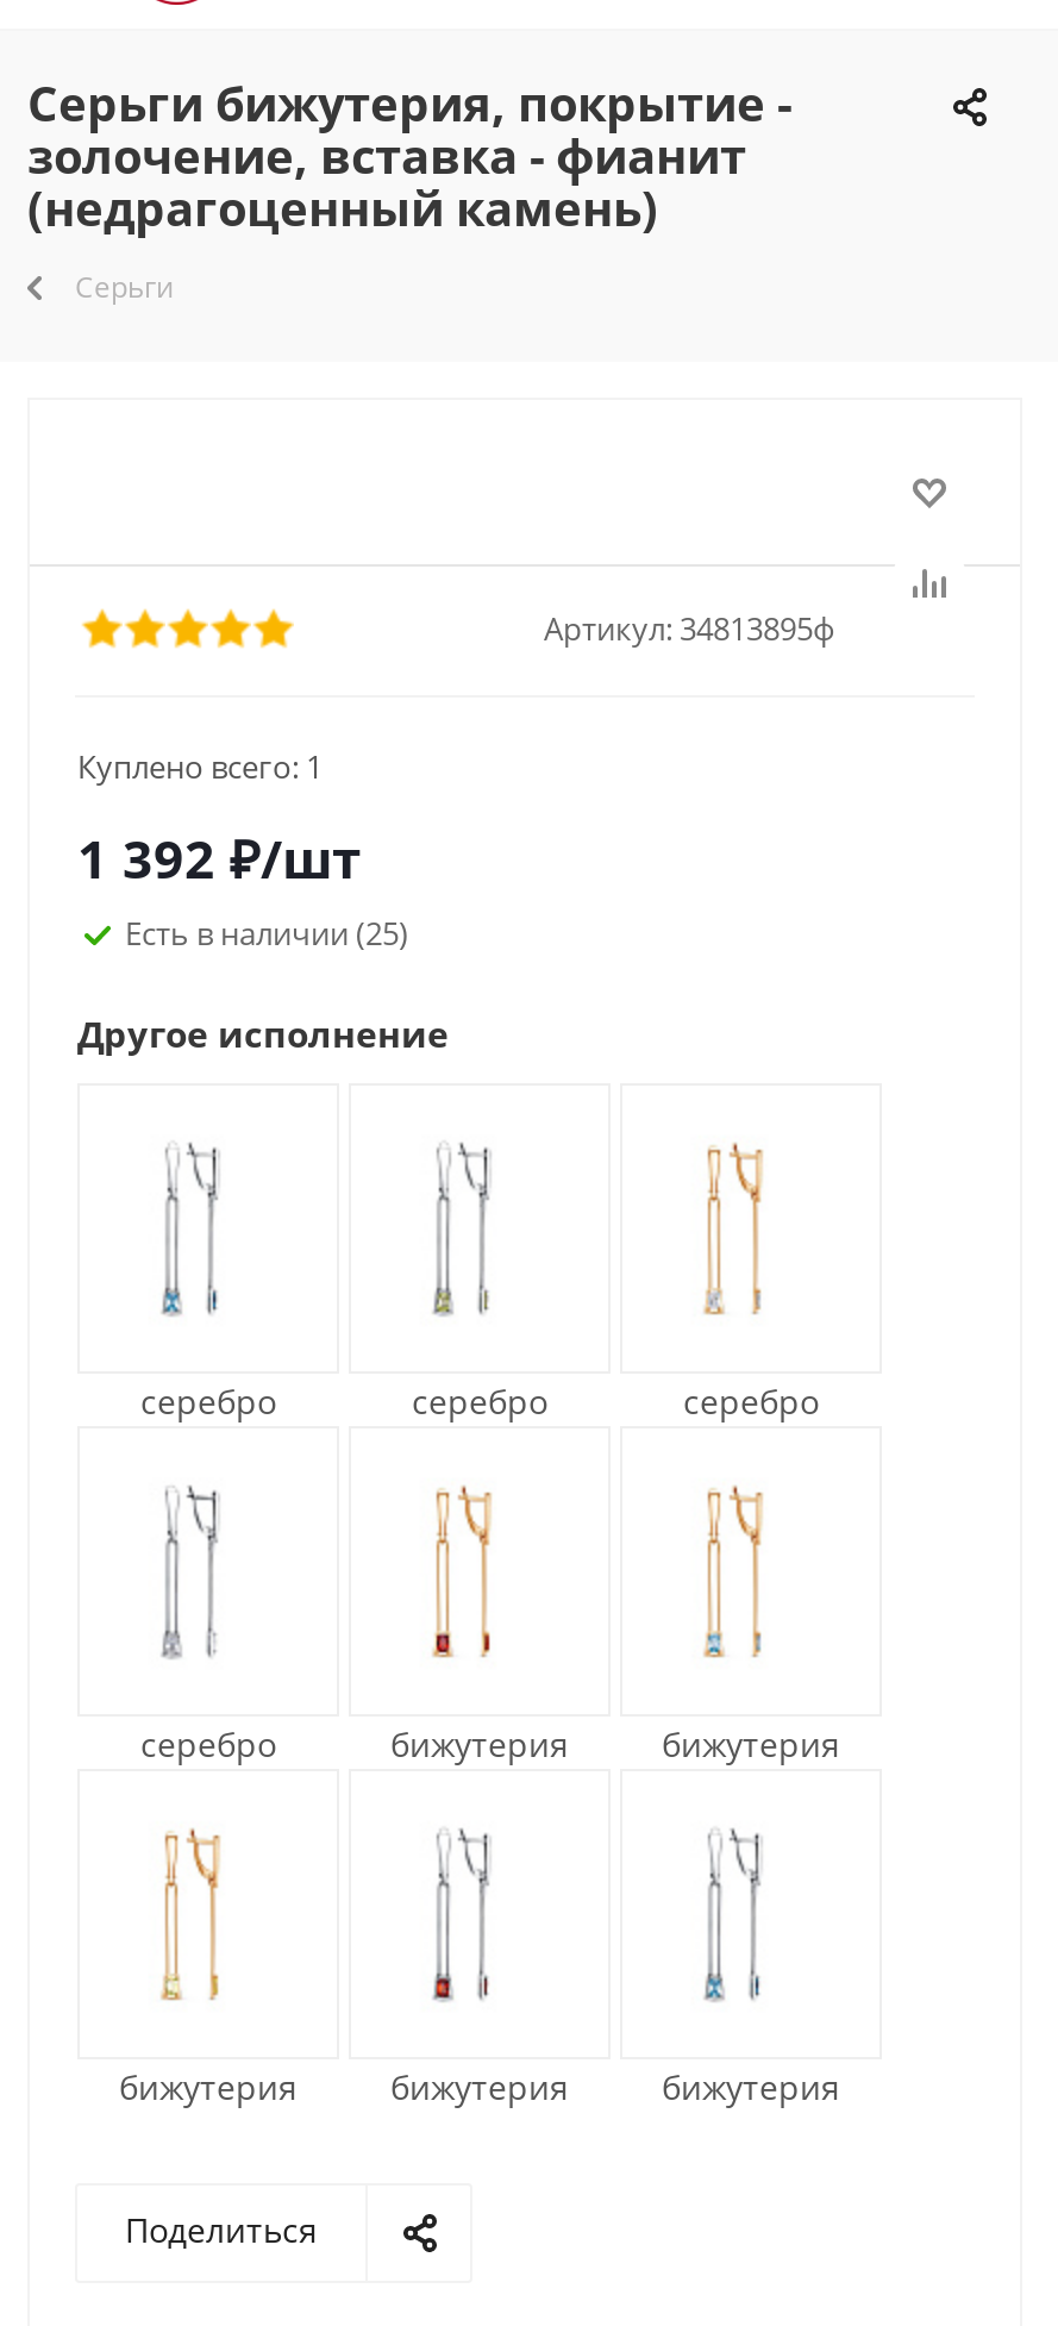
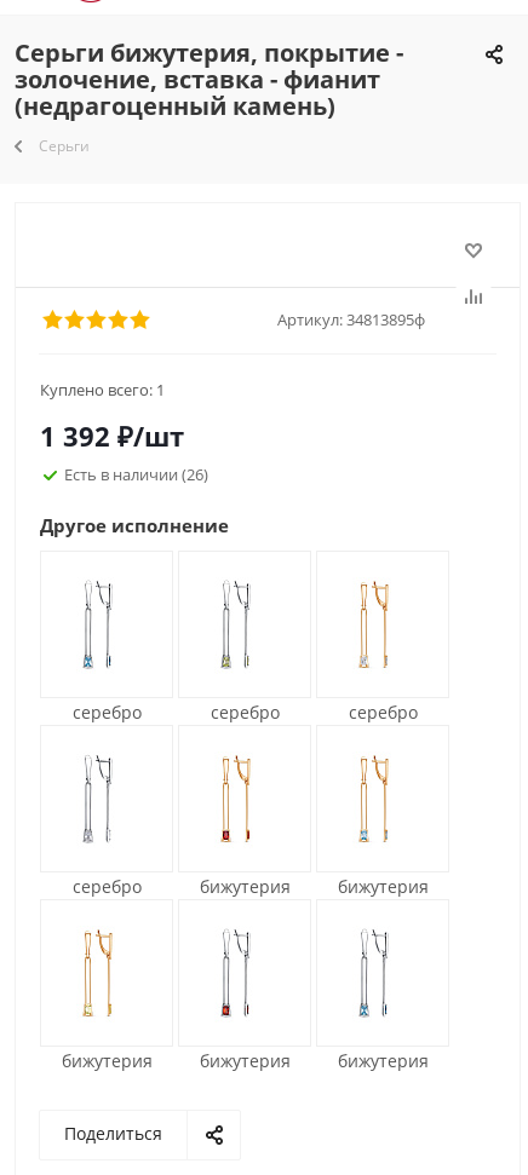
[125,911,408,953] Есть в наличии (25) -> [64,463,208,485] Есть в наличии (26)

